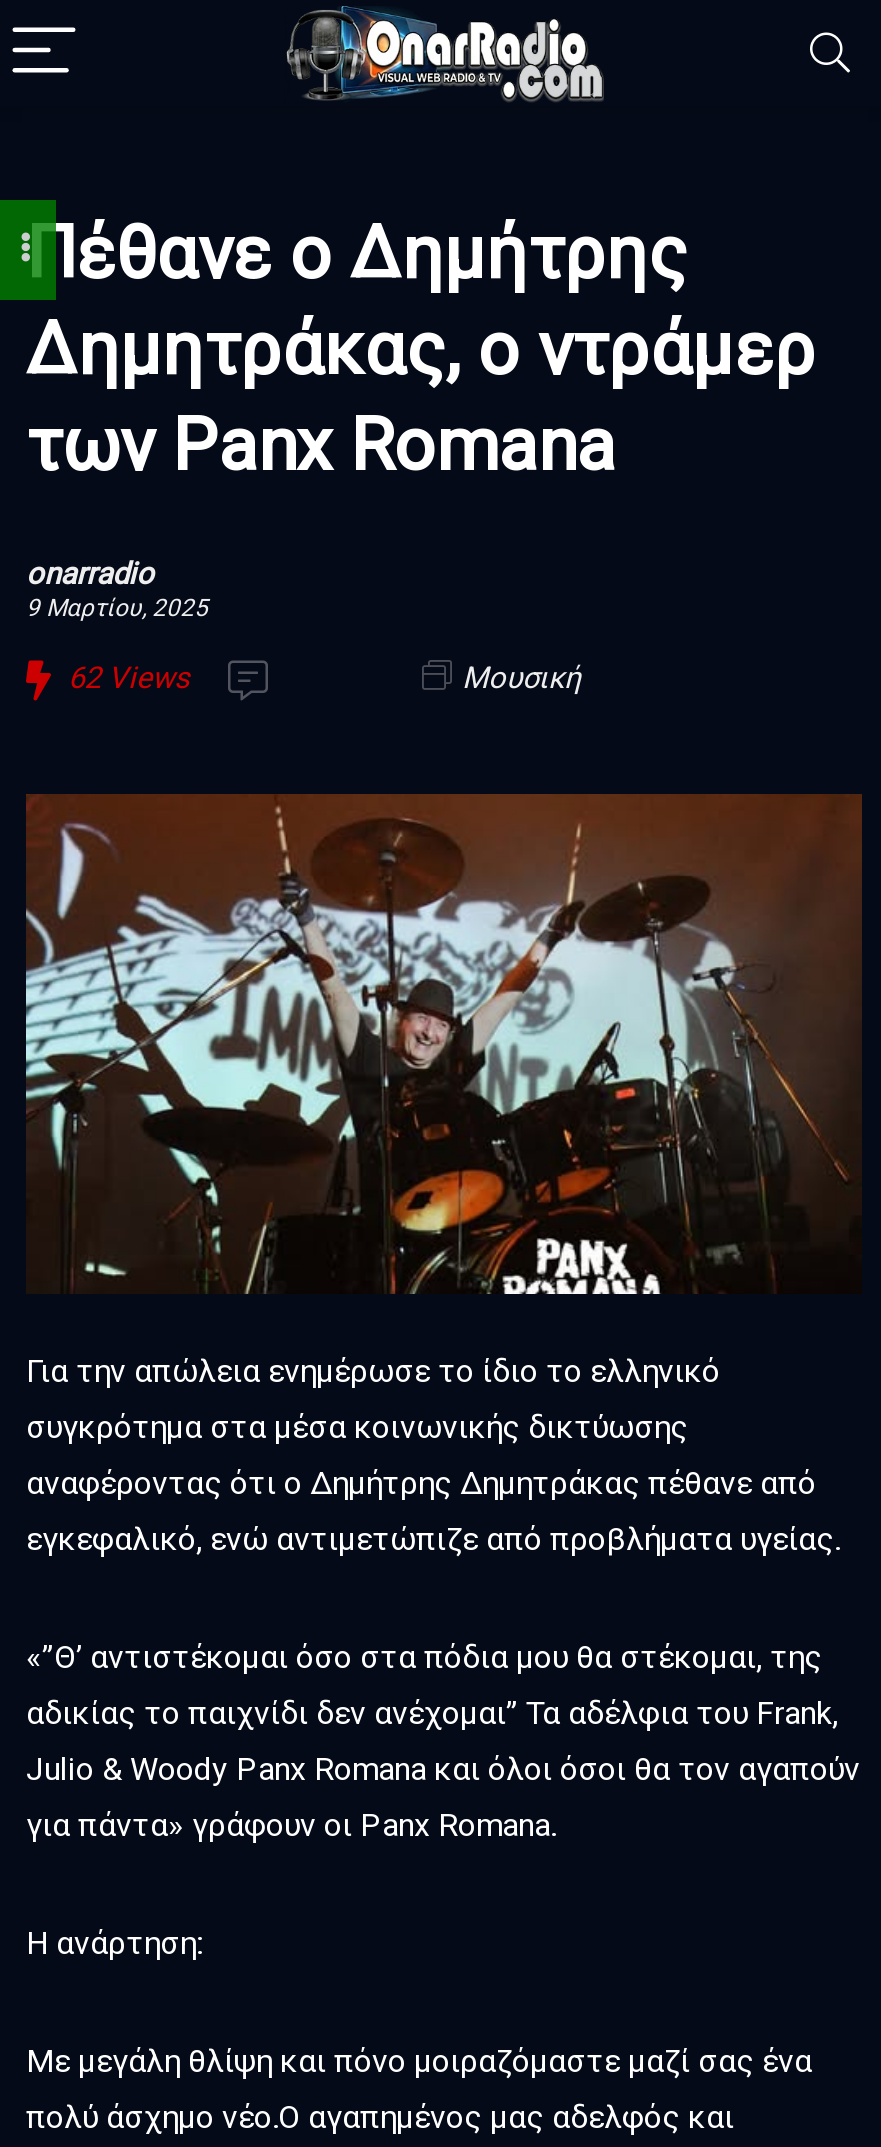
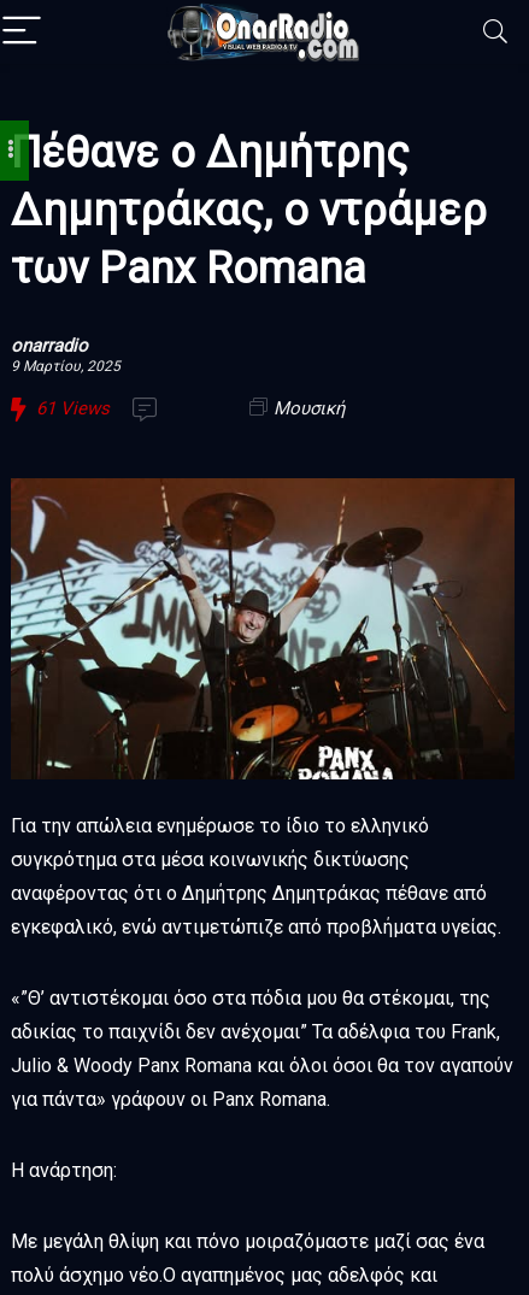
[68,660,190,696] 62 Views -> [36,398,110,419] 61 Views

